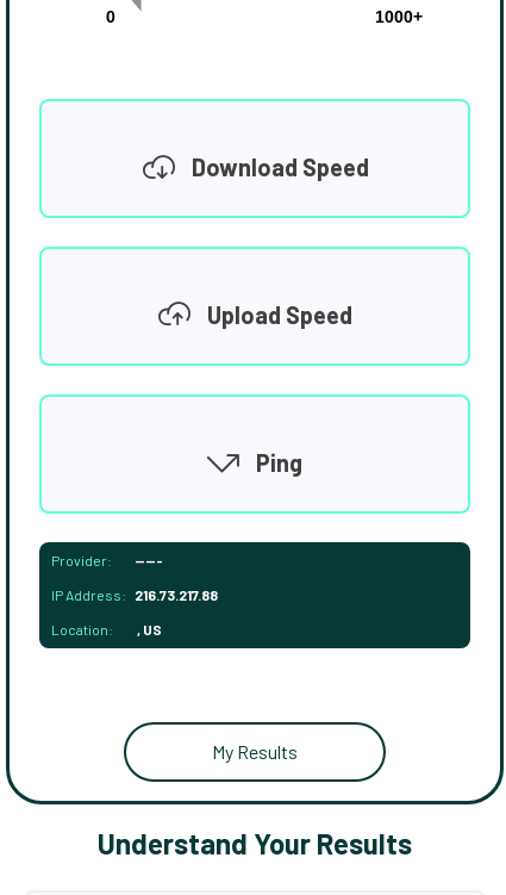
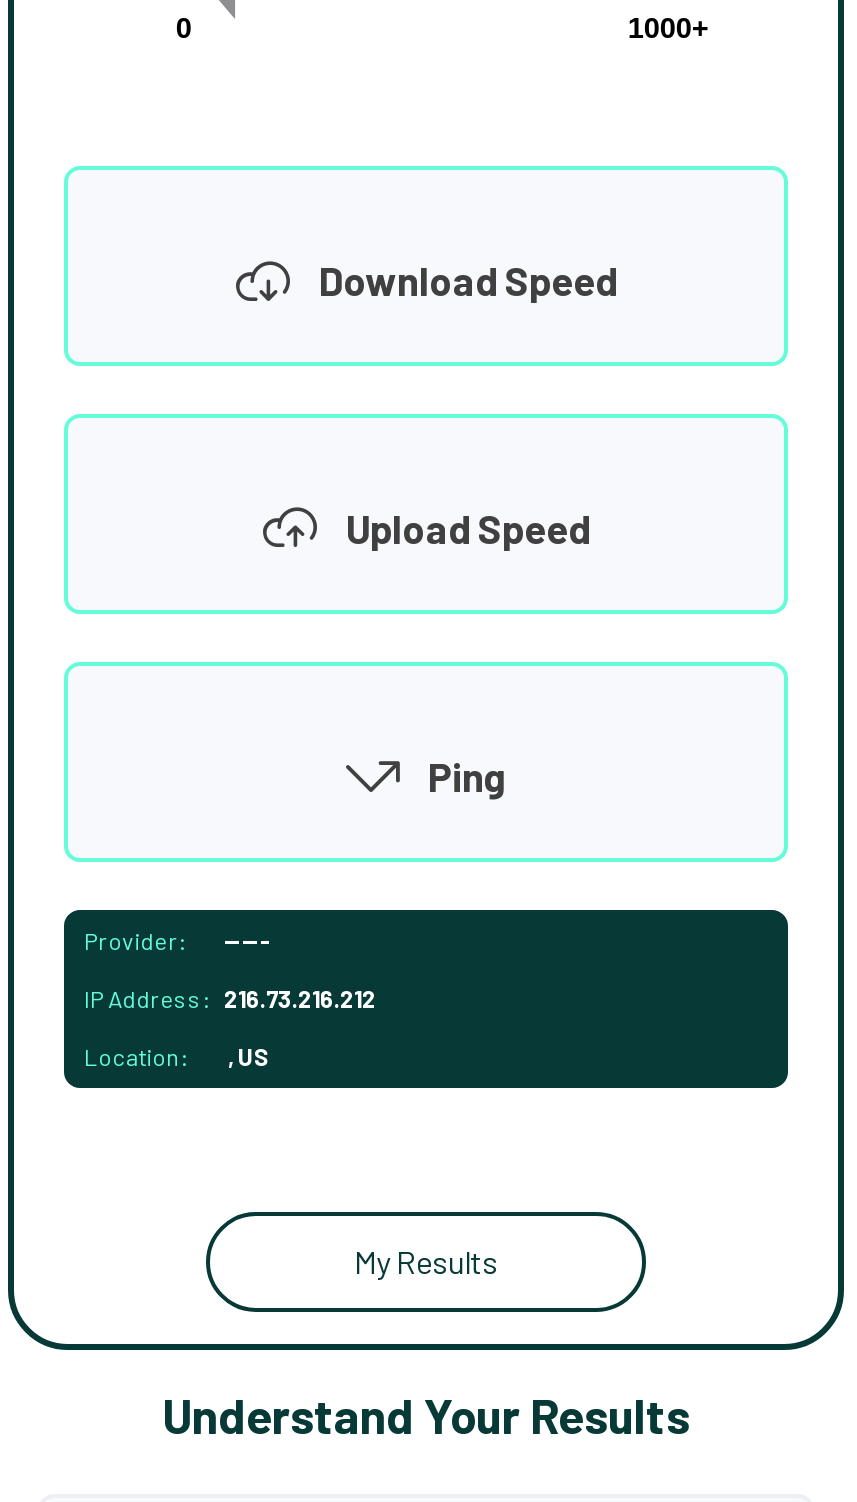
[51,586,218,603] IP Address: 216.73.217.88 -> [84,984,376,1012] IP Address: 216.73.216.212

